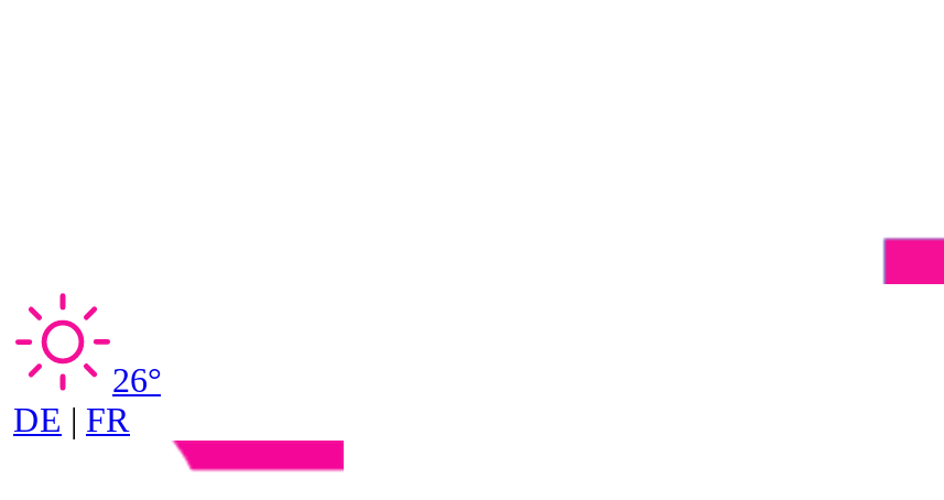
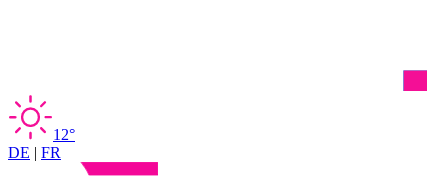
[112,361,161,399] 26° -> [53,126,75,143] 12°

